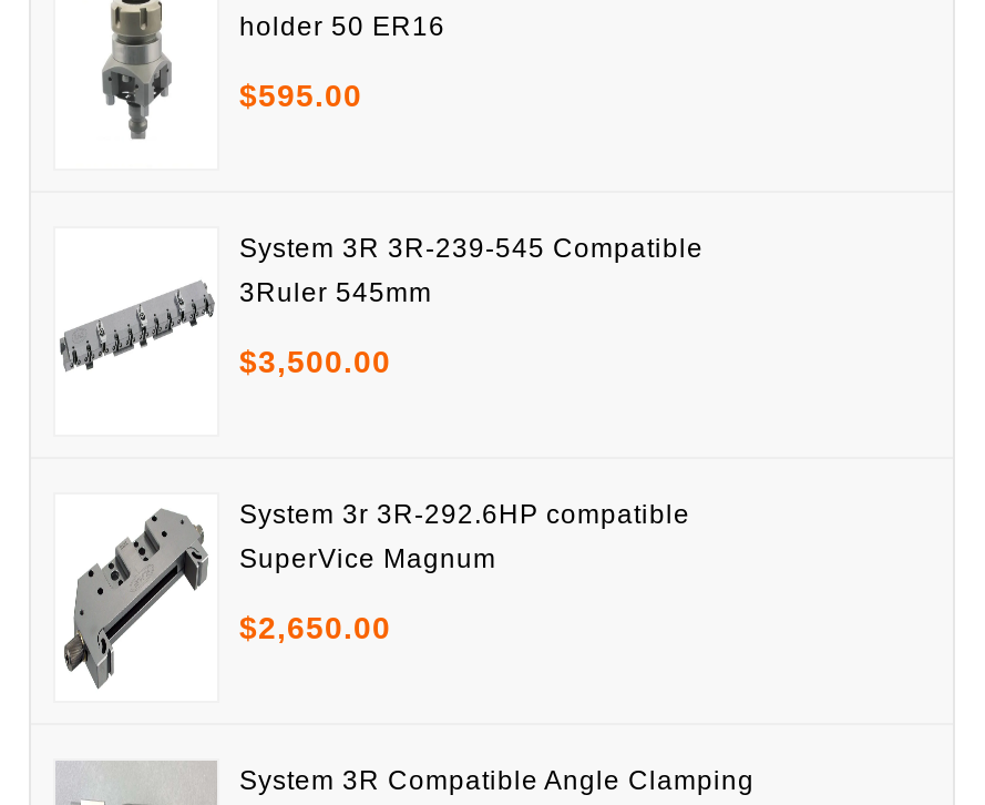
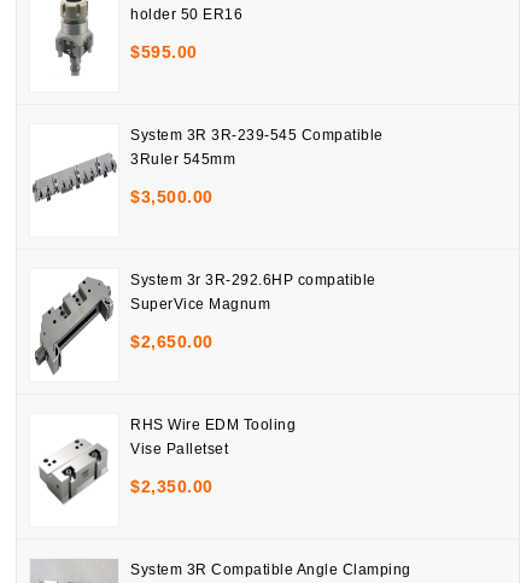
none -> [35,416,296,519] [image] | RHS Wire EDM Tooling | Vise Palletset | $2,350.00

